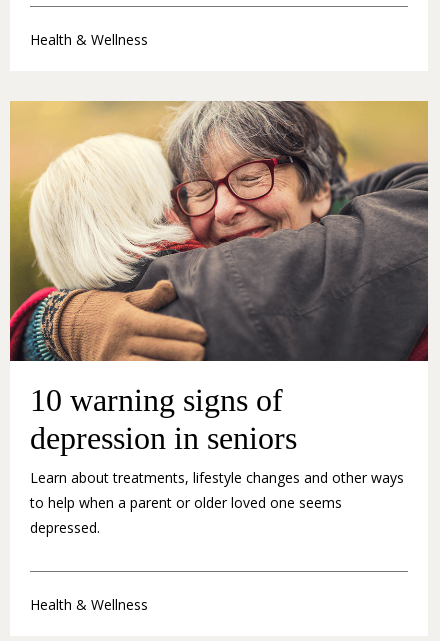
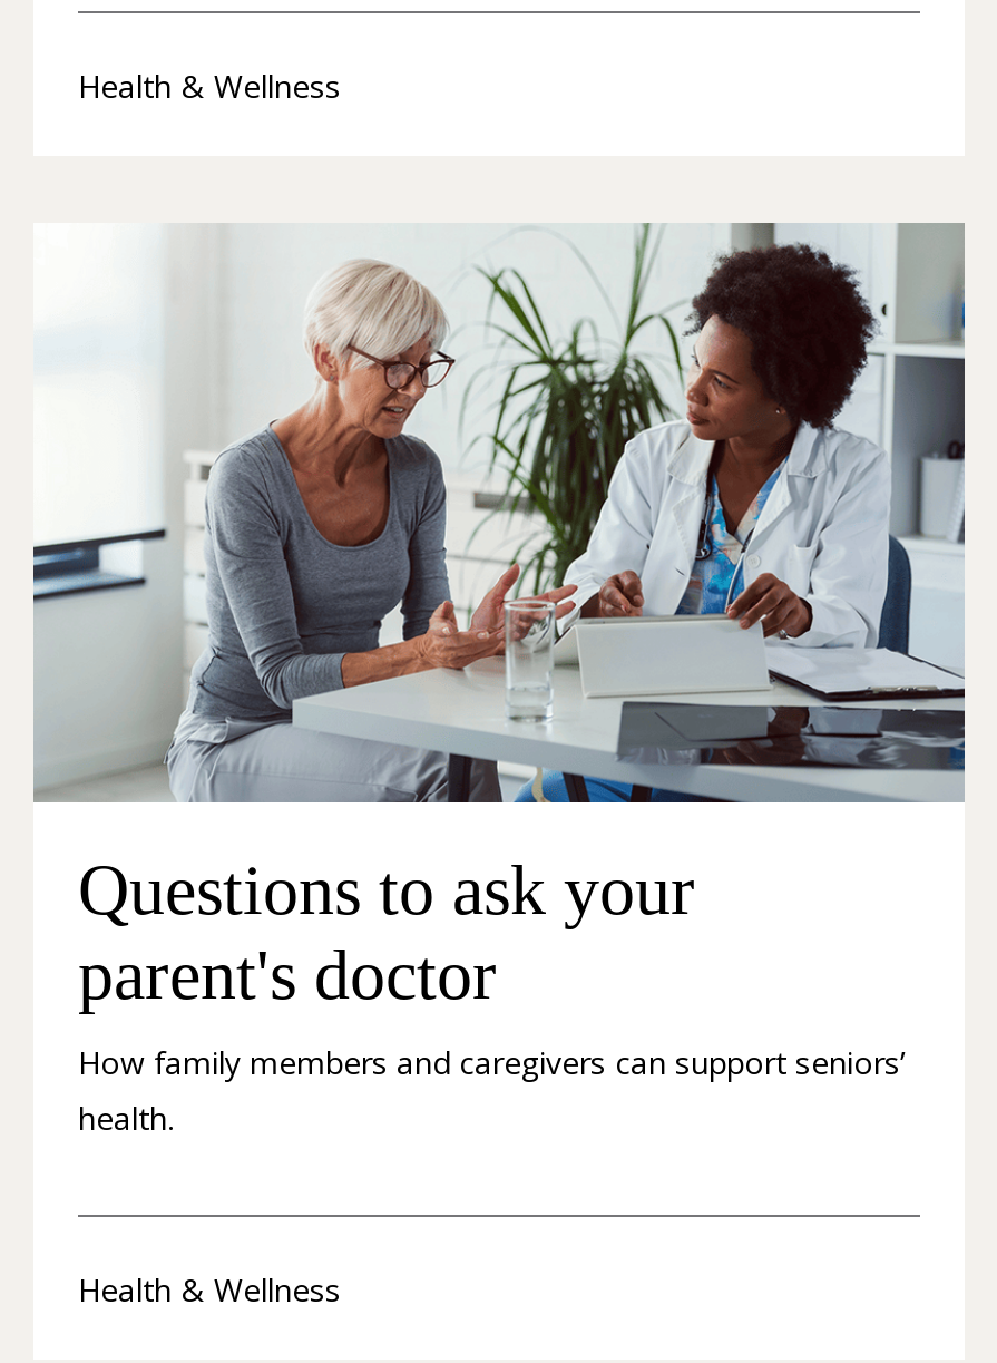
[9,100,429,537] [image] | 10 warning signs of | depression in seniors | Learn about treatments, lifestyle changes and other ways | to help when a parent or older loved one seems | depressed. -> [33,221,965,1139] [image] | Questions to ask your | parent's doctor | How family members and caregivers can support seniors’ | health.

